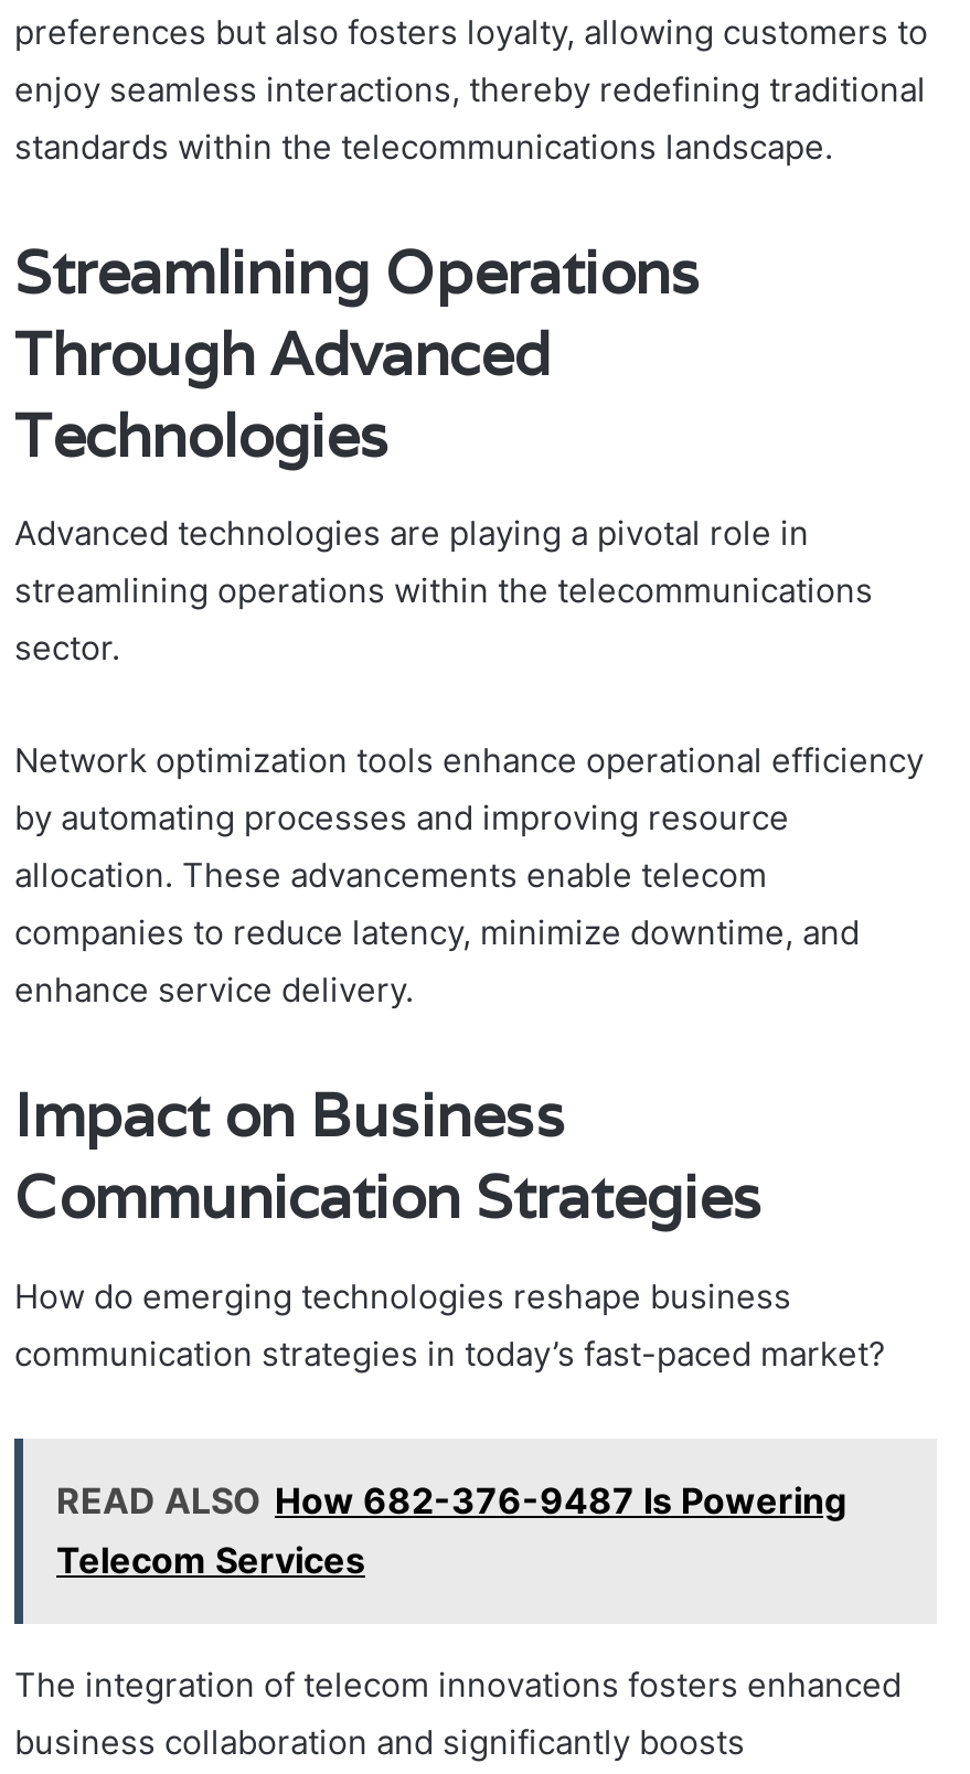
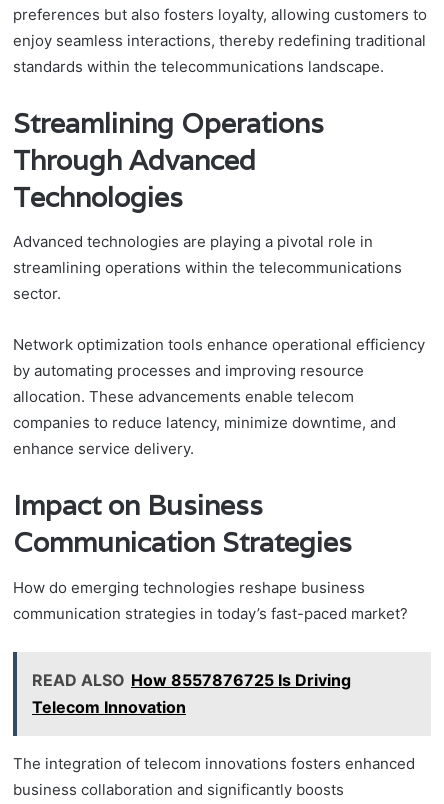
[56,1478,846,1522] READ ALSO How 682-376-9487 Is Powering -> [32,670,351,690] READ ALSO How 8557876725 Is Driving
[56,1537,365,1581] Telecom Services -> [32,697,186,717] Telecom Innovation

